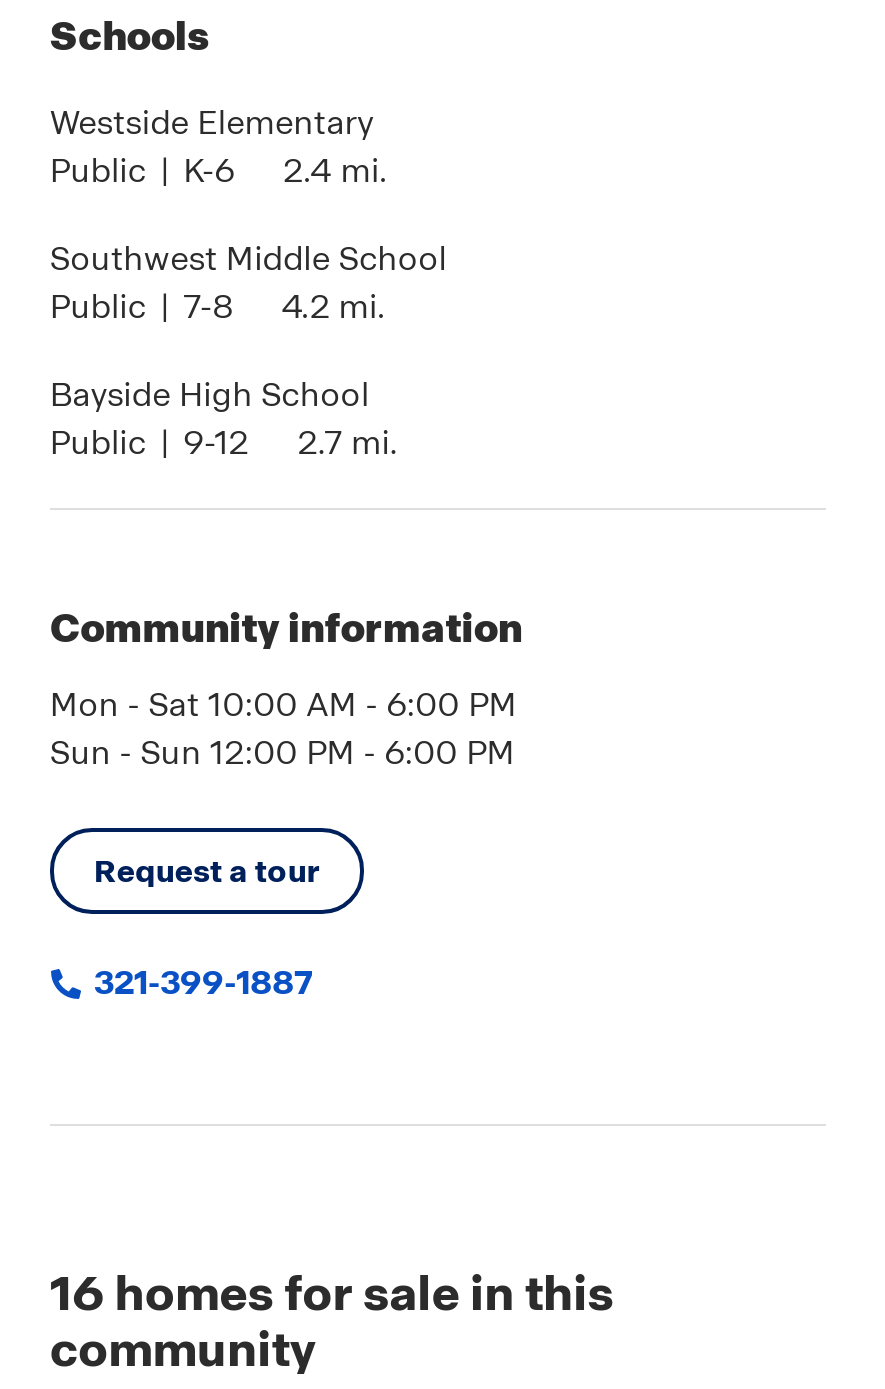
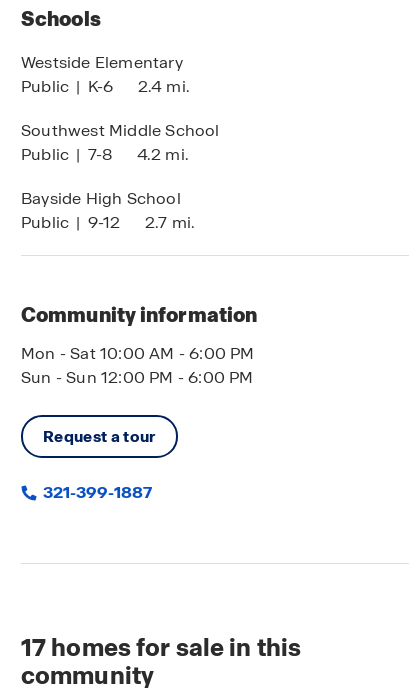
[50,1262,614,1324] 16 homes for sale in this -> [21,632,301,663] 17 homes for sale in this

